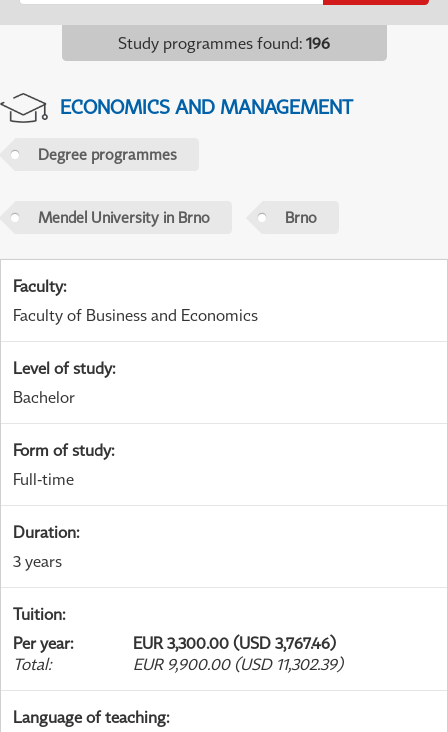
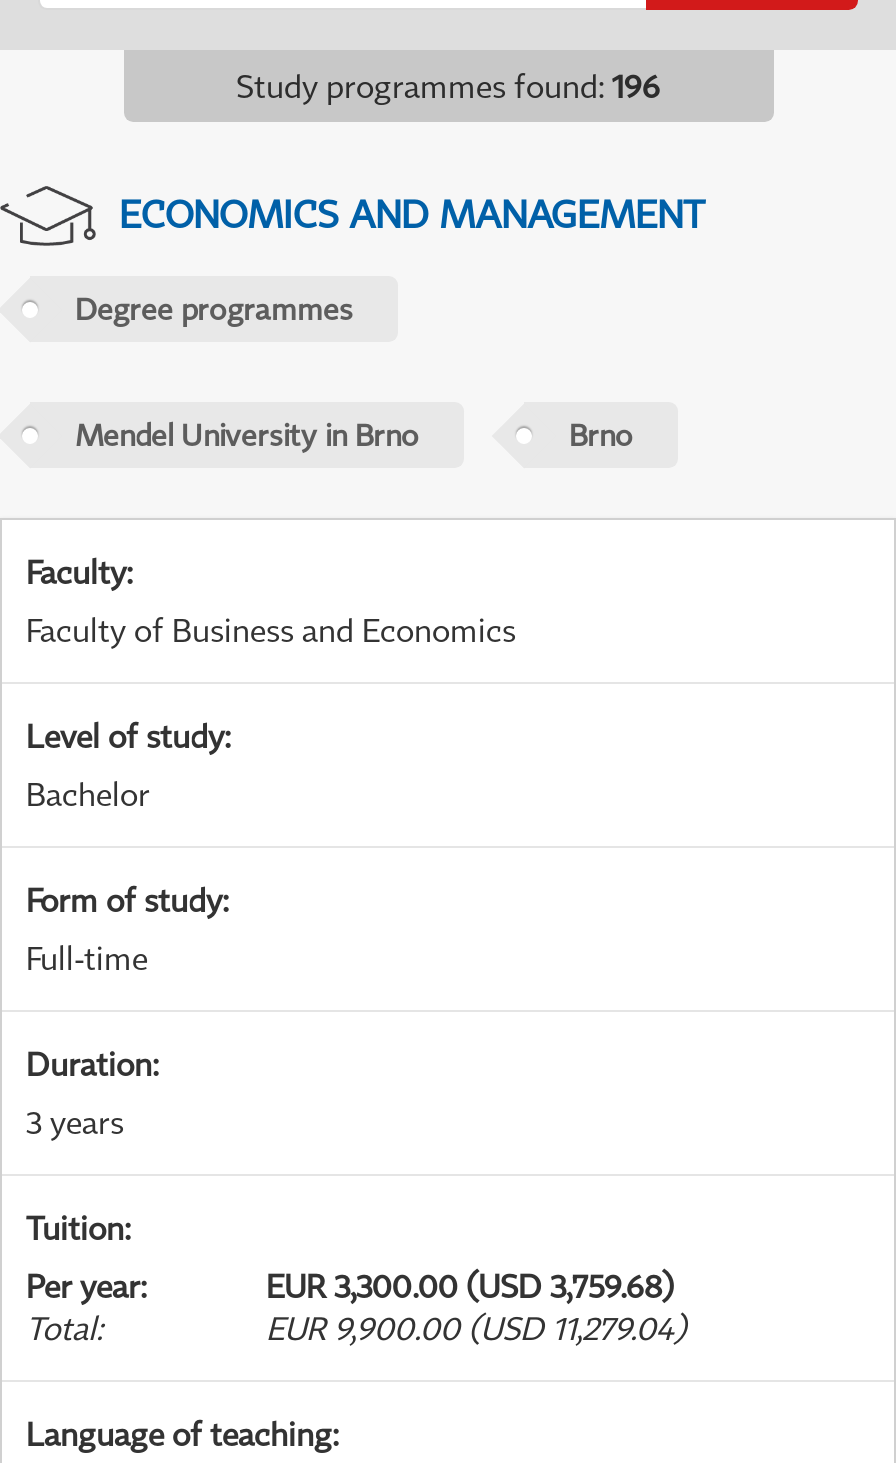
[133,633,336,653] EUR 3,300.00 (USD 3,767.46) -> [266,1266,674,1306] EUR 3,300.00 (USD 3,759.68)
[133,654,343,674] EUR 9,900.00 (USD 11,302.39) -> [266,1308,686,1348] EUR 9,900.00 (USD 11,279.04)

